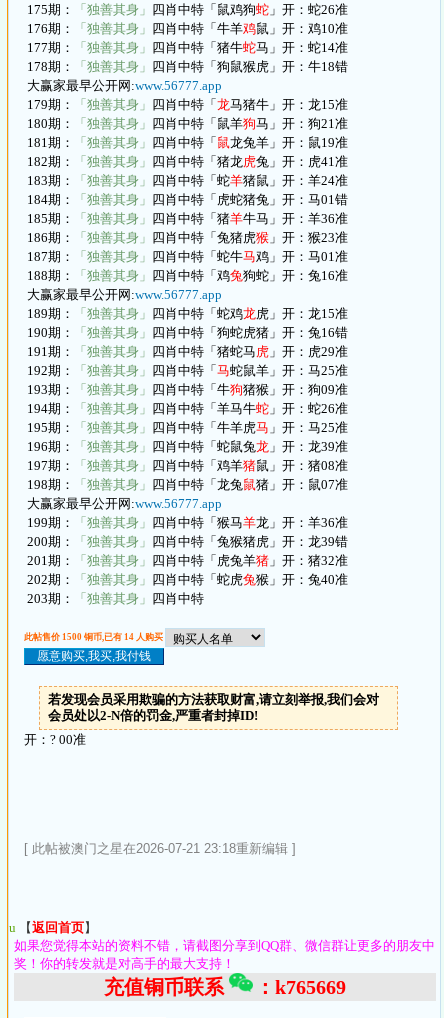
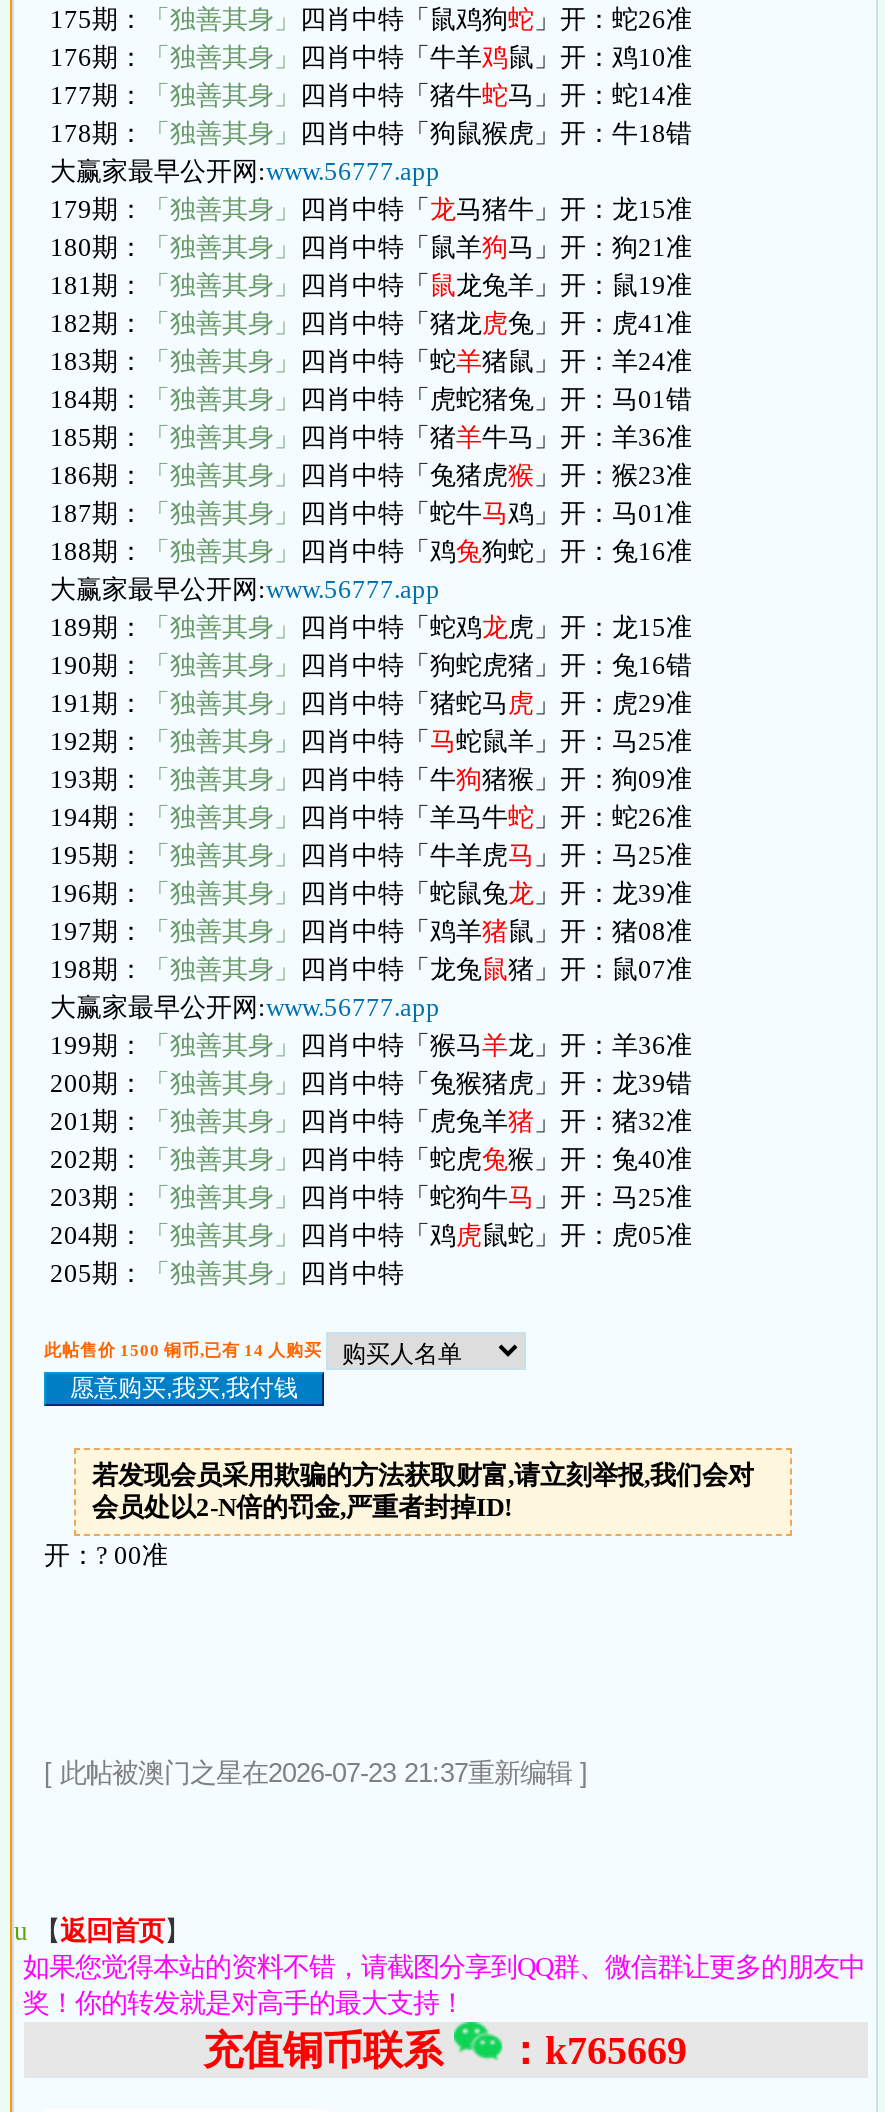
[24,591,204,606] 203期：「独善其身」四肖中特 -> [44,1182,692,1288] 203期：「独善其身」四肖中特「蛇狗牛马」开：马25准 | 204期：「独善其身」四肖中特「鸡虎鼠蛇」开：虎05准 | 205期：「独善其身」四肖中特
[24,841,296,856] [ 此帖被澳门之星在2026-07-21 23:18重新编辑 ] -> [44,1758,588,1788] [ 此帖被澳门之星在2026-07-23 21:37重新编辑 ]

